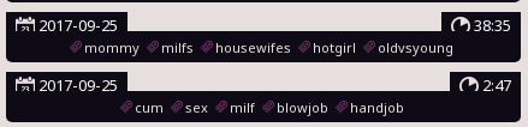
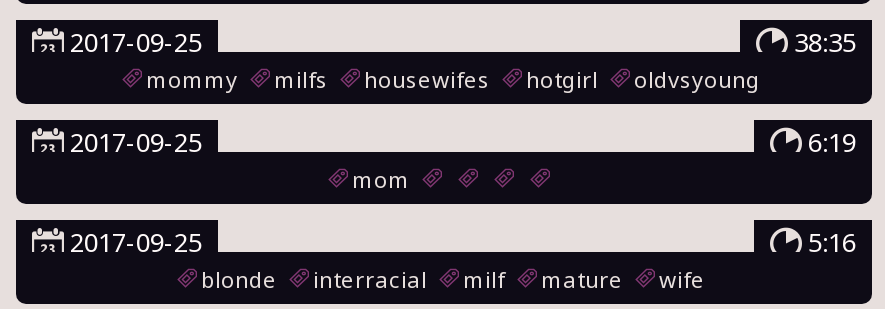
[482,74,511,96] 2:47 -> [808,124,856,160] 6:19
[134,98,207,116] cum | sex -> [70,163,856,293] mom | 5:16 | 2017-09-25 | blonde | interracial
[276,98,404,116] blowjob | handjob -> [541,263,705,293] mature | wife

